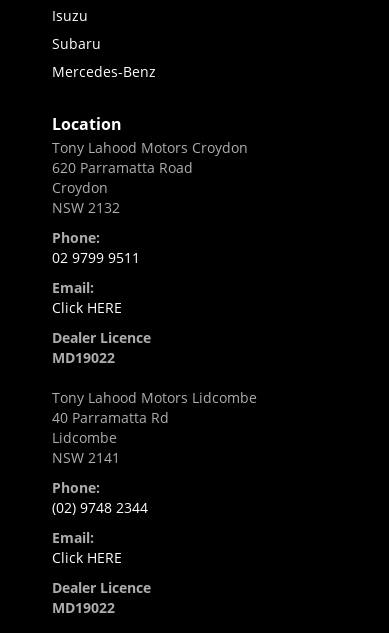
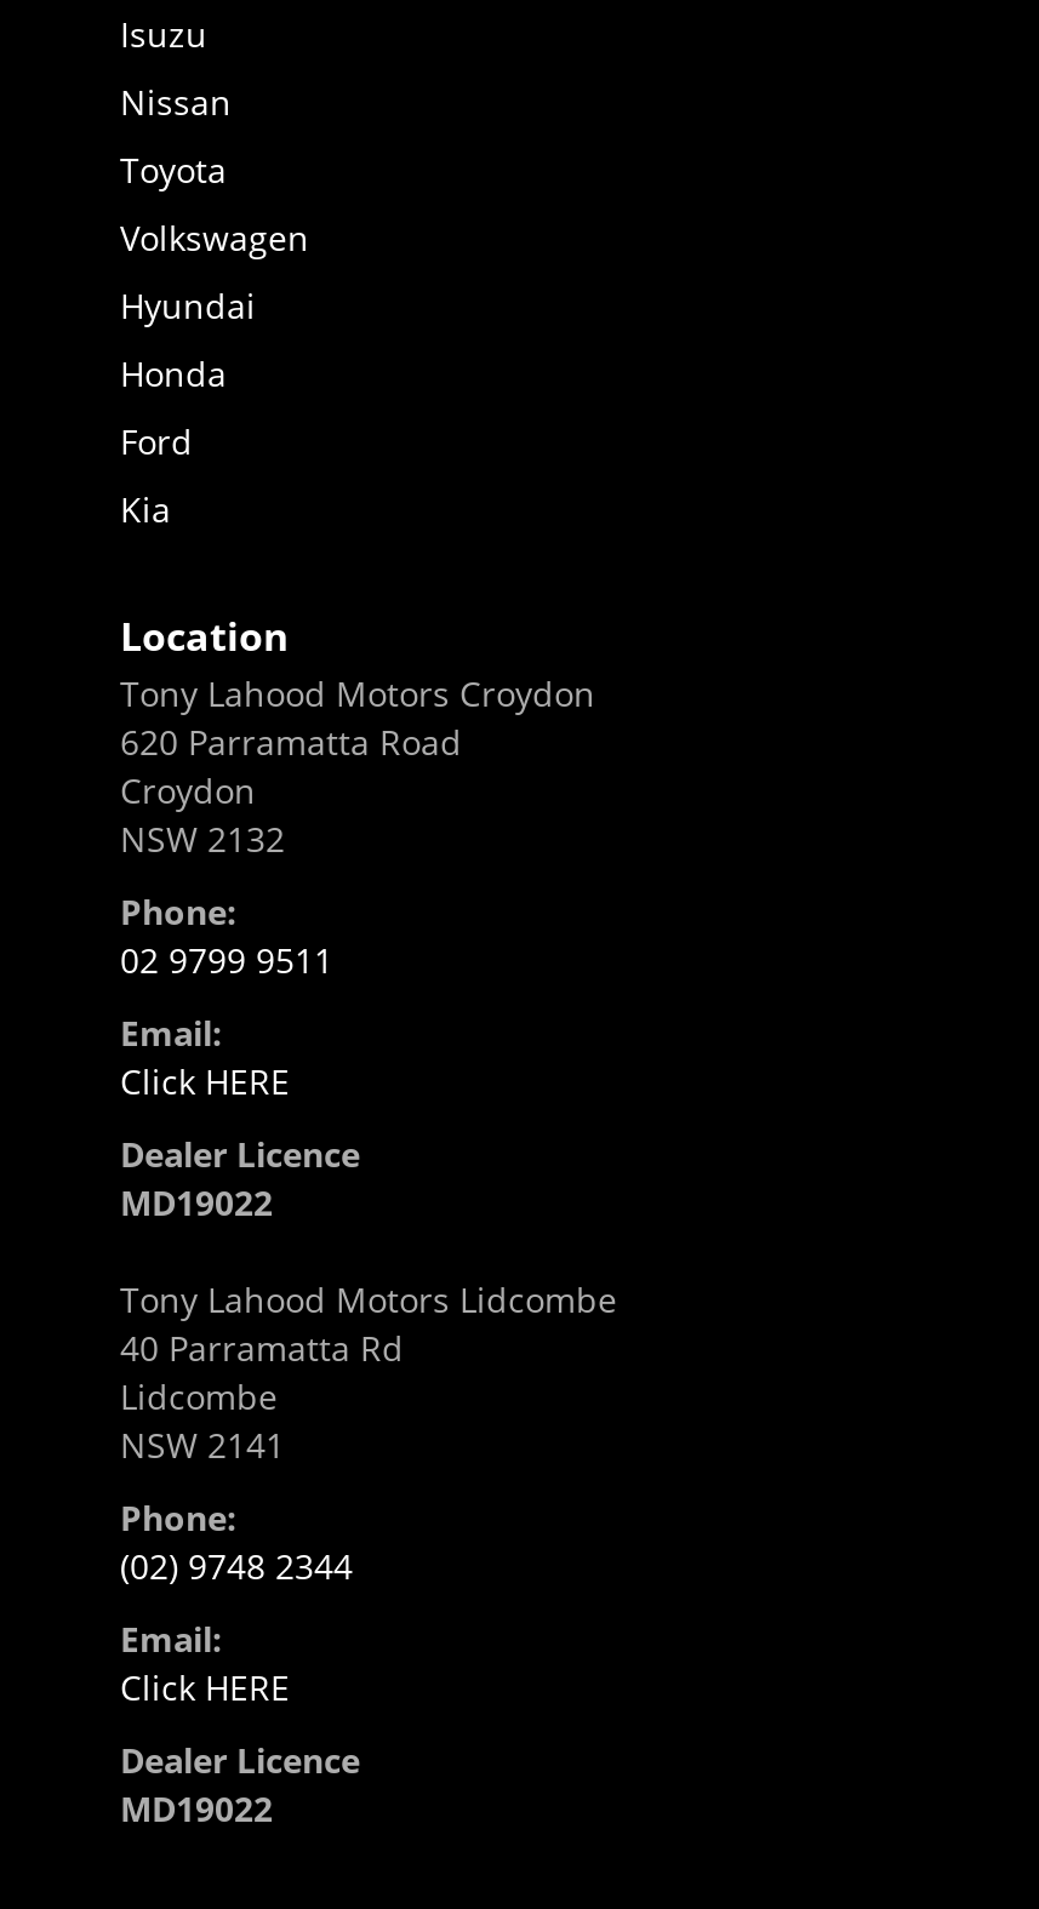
[52,34,156,81] Subaru | Mercedes-Benz -> [120,79,309,533] Nissan | Toyota | Volkswagen | Hyundai | Honda | Ford | Kia

